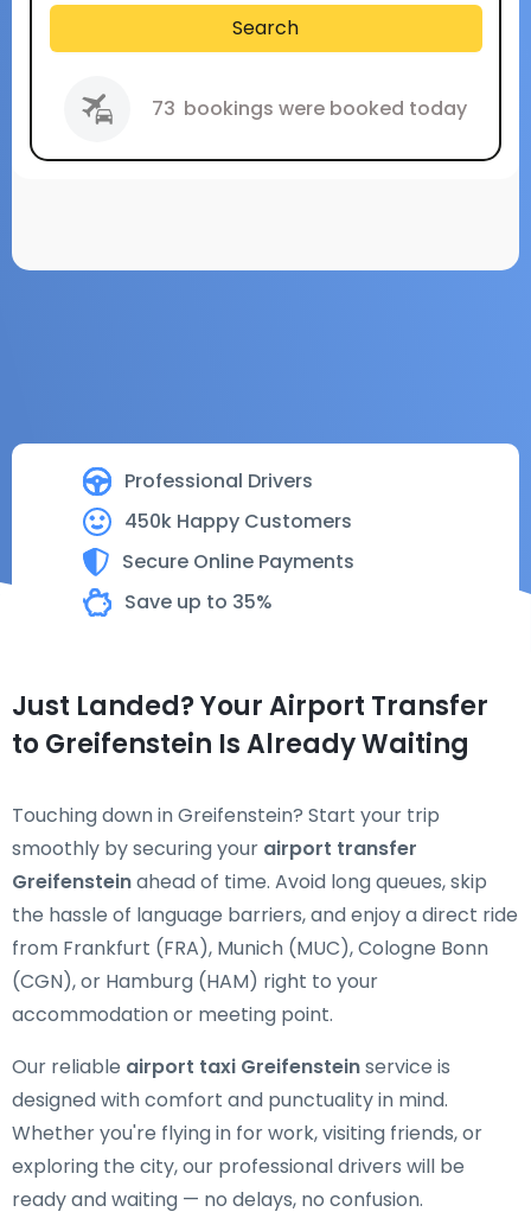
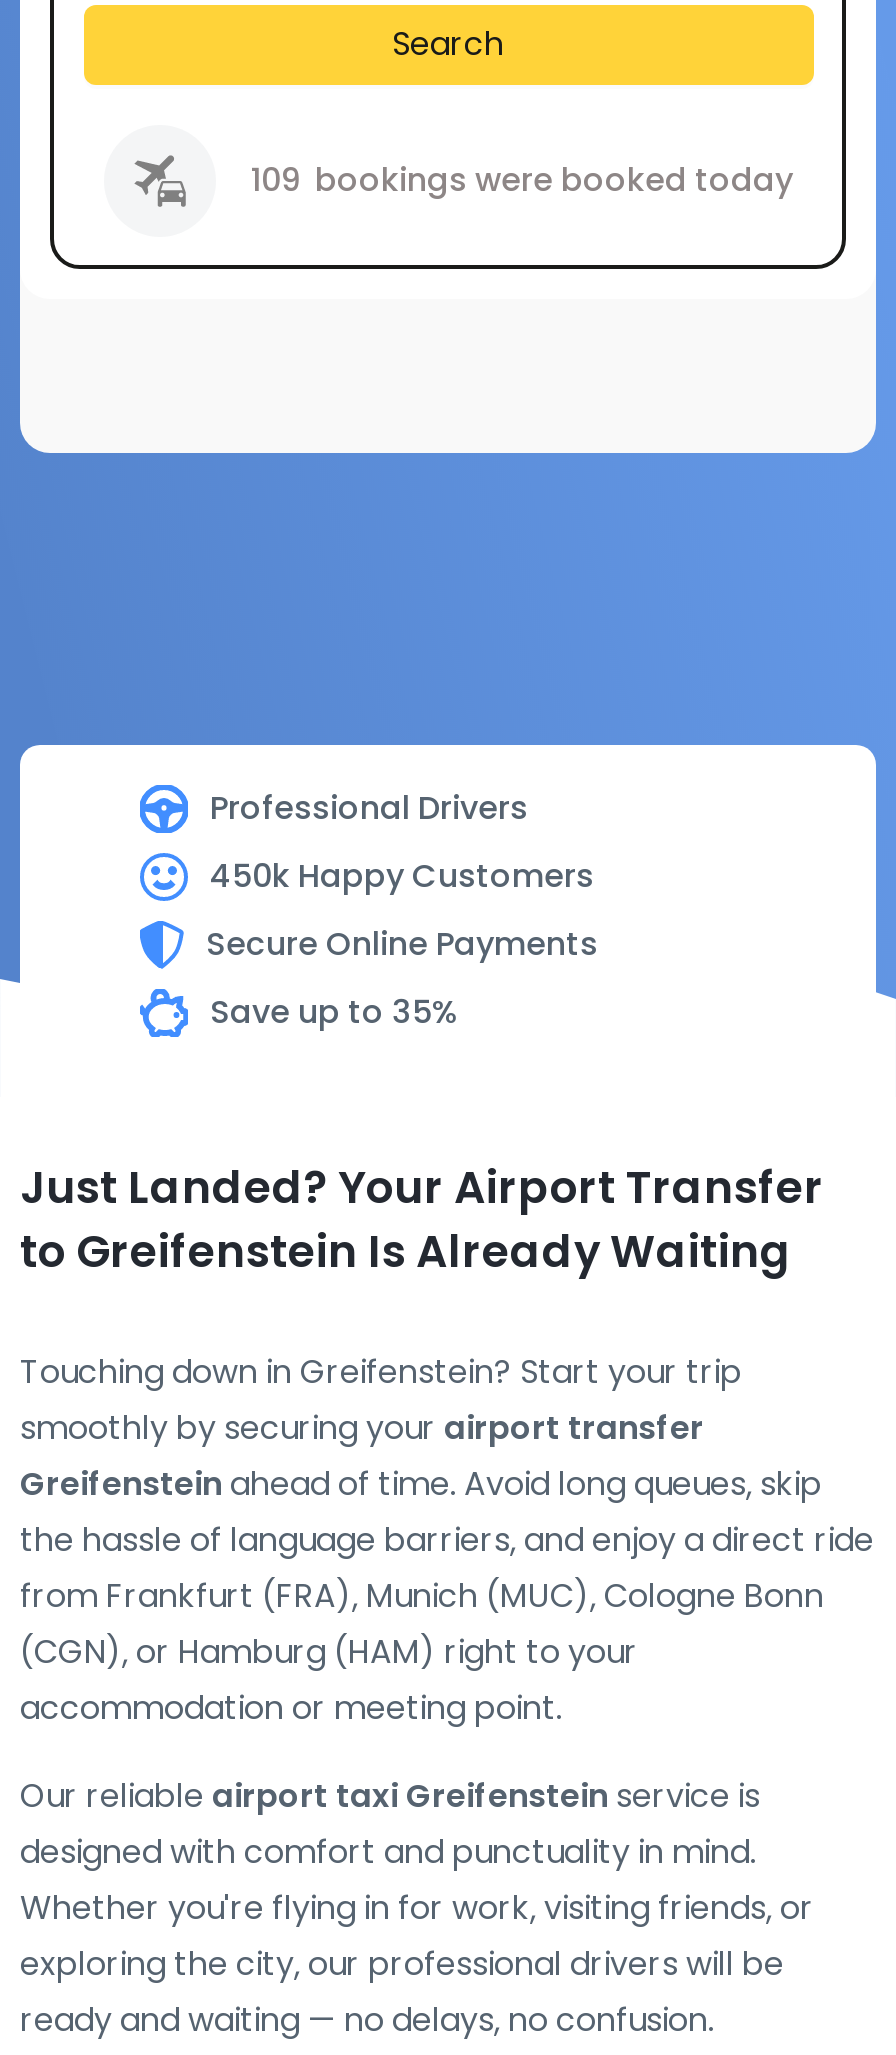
[152,95,467,122] 73 bookings were booked today -> [251,157,793,203] 109 bookings were booked today

